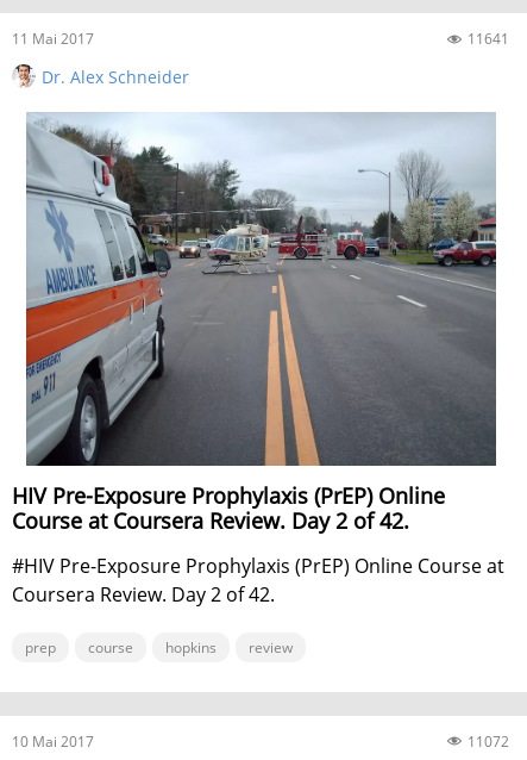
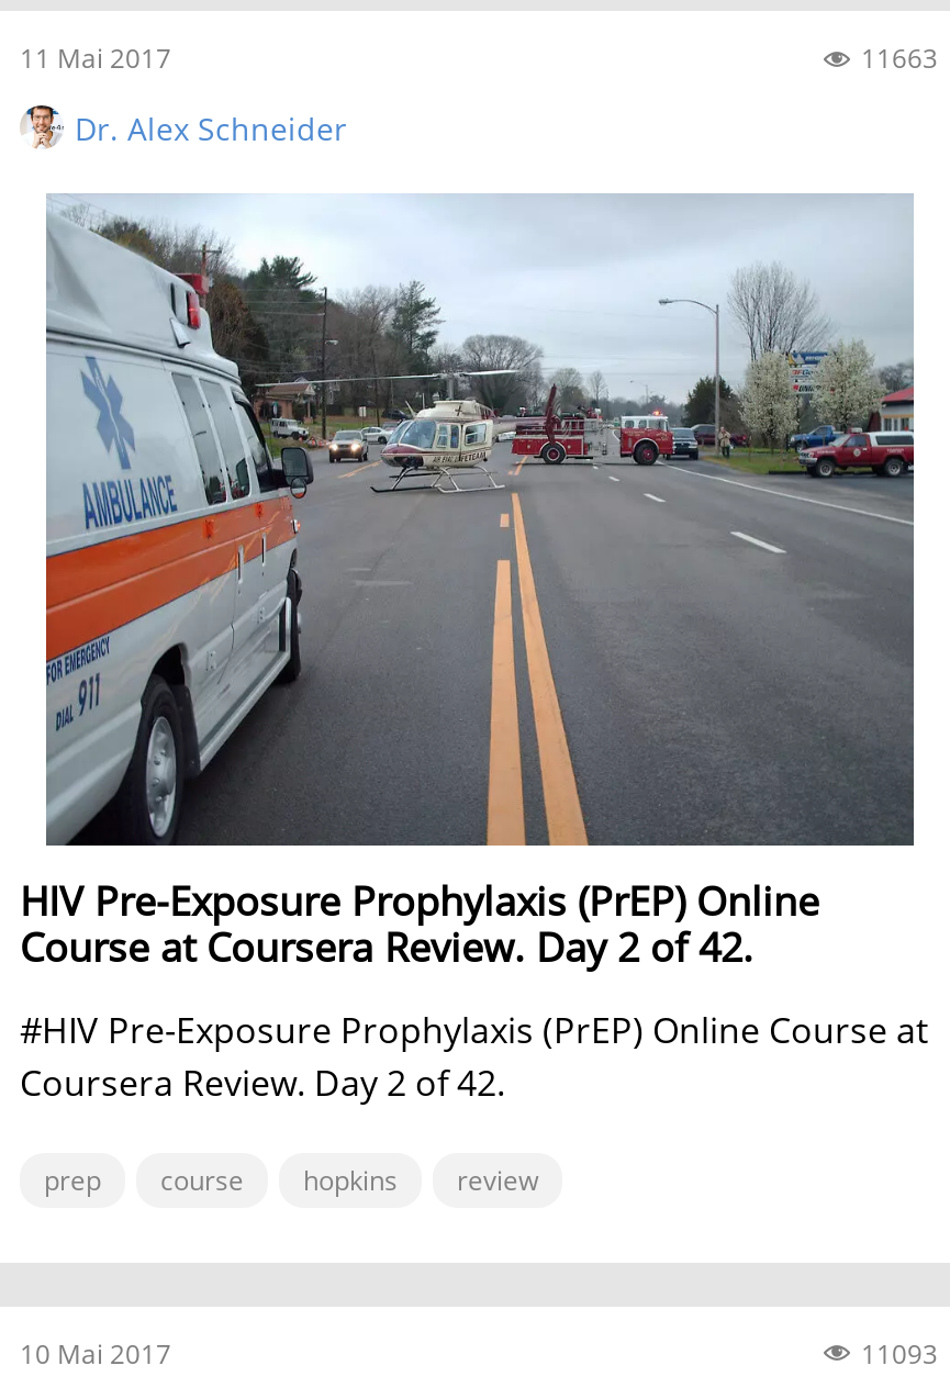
[468,29,509,49] 11641 -> [861,40,938,78] 11663
[468,731,509,751] 11072 -> [861,1335,938,1372] 11093

